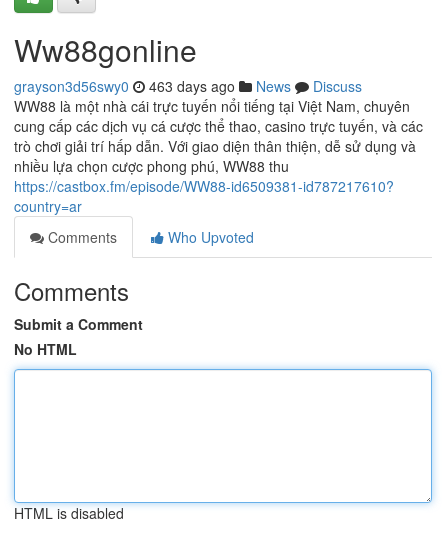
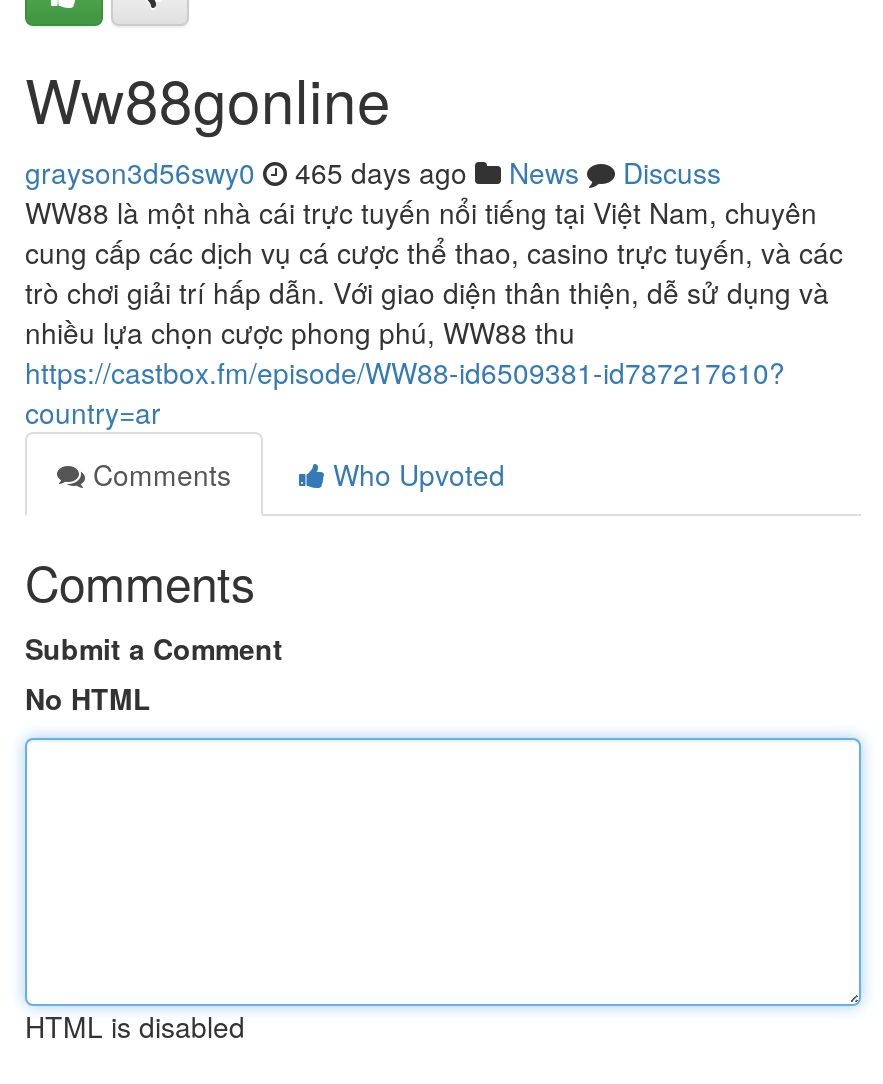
[14,76,362,96] grayson3d56swy0 463 days ago News Discuss -> [25,152,721,192] grayson3d56swy0 465 days ago News Discuss

